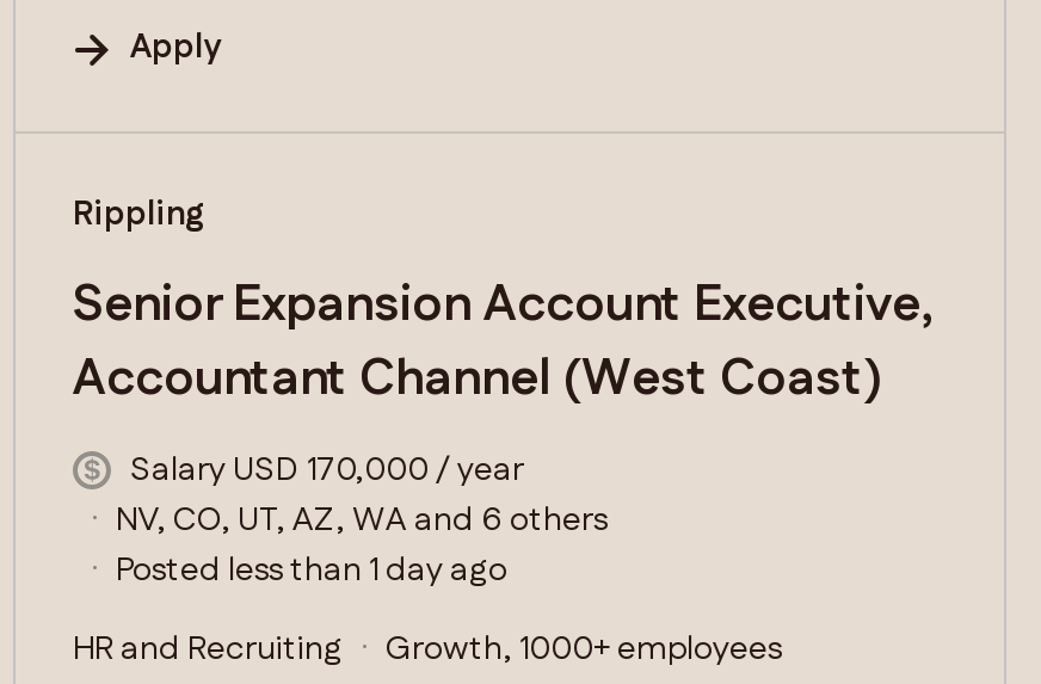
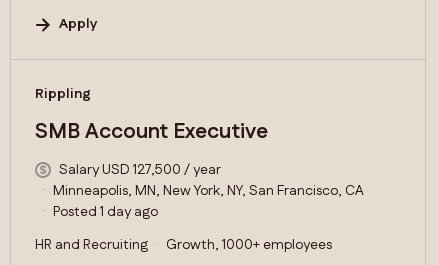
[73,270,935,594] Senior Expansion Account Executive, | Accountant Channel (West Coast) | Salary USD 170,000 / year | NV, CO, UT, AZ, WA and 6 others | Posted less than 1 day ago -> [35,117,364,222] SMB Account Executive | Salary USD 127,500 / year | Minneapolis, MN, New York, NY, San Francisco, CA | Posted 1 day ago

